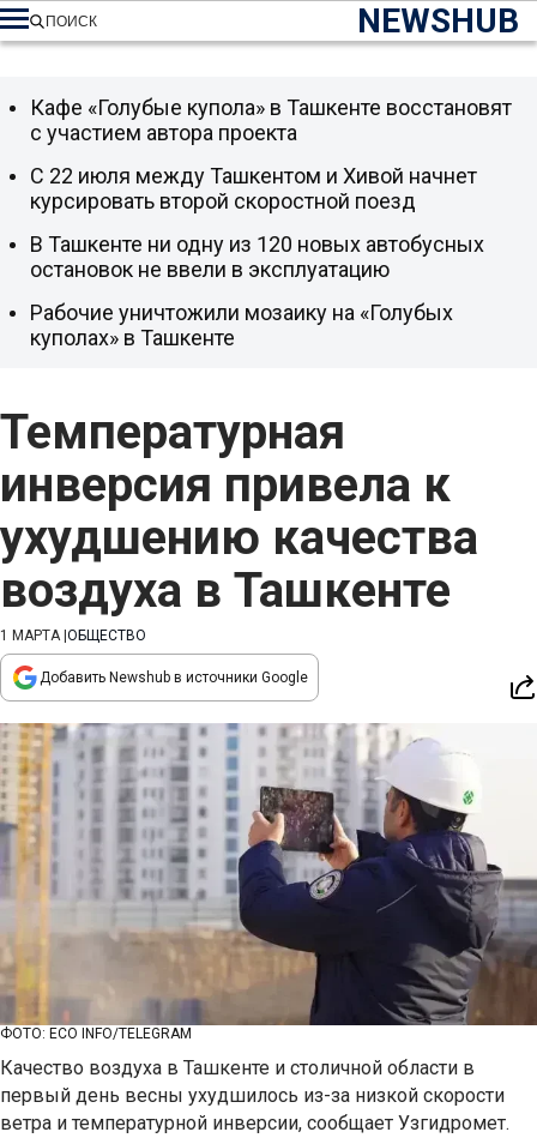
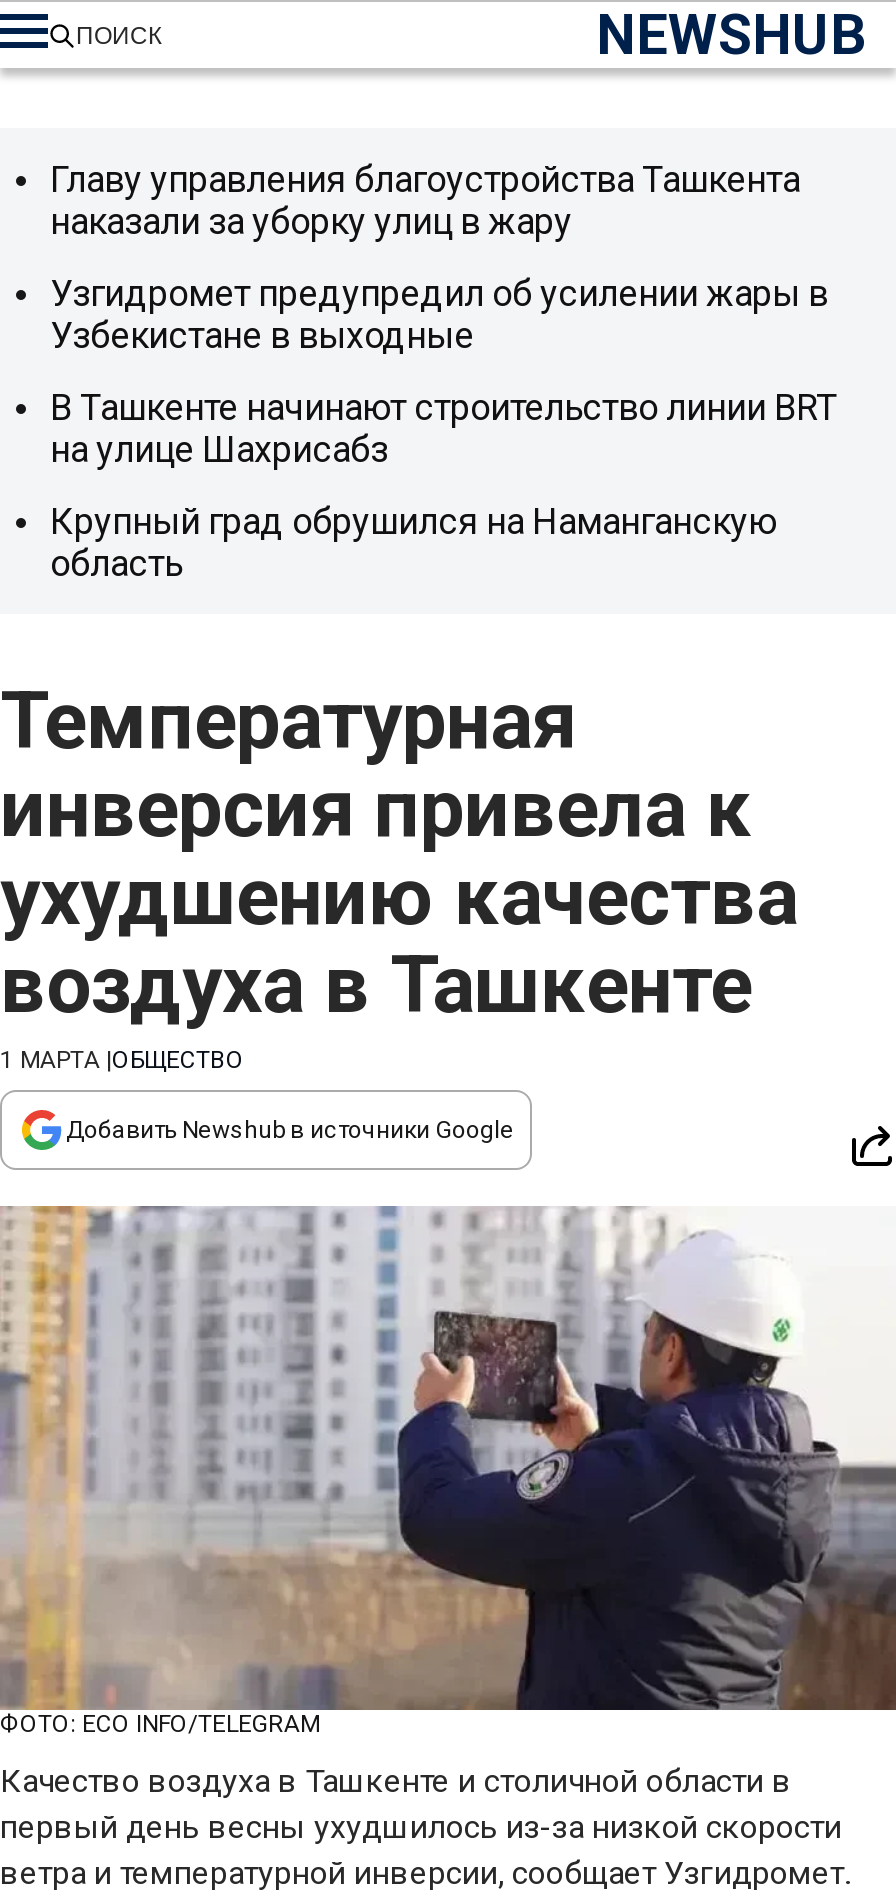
[30,95,512,145] Кафе «Голубые купола» в Ташкенте восстановят | с участием автора проекта -> [50,158,800,242] Главу управления благоустройства Ташкента | наказали за уборку улиц в жару
[30,163,477,213] С 22 июля между Ташкентом и Хивой начнет | курсировать второй скоростной поезд -> [50,272,828,356] Узгидромет предупредил об усилении жары в | Узбекистане в выходные
[30,231,484,282] В Ташкенте ни одну из 120 новых автобусных | остановок не ввели в эксплуатацию -> [50,386,838,470] В Ташкенте начинают строительство линии BRT | на улице Шахрисабз
[30,300,453,350] Рабочие уничтожили мозаику на «Голубых | куполах» в Ташкенте -> [50,500,776,584] Крупный град обрушился на Наманганскую | область

